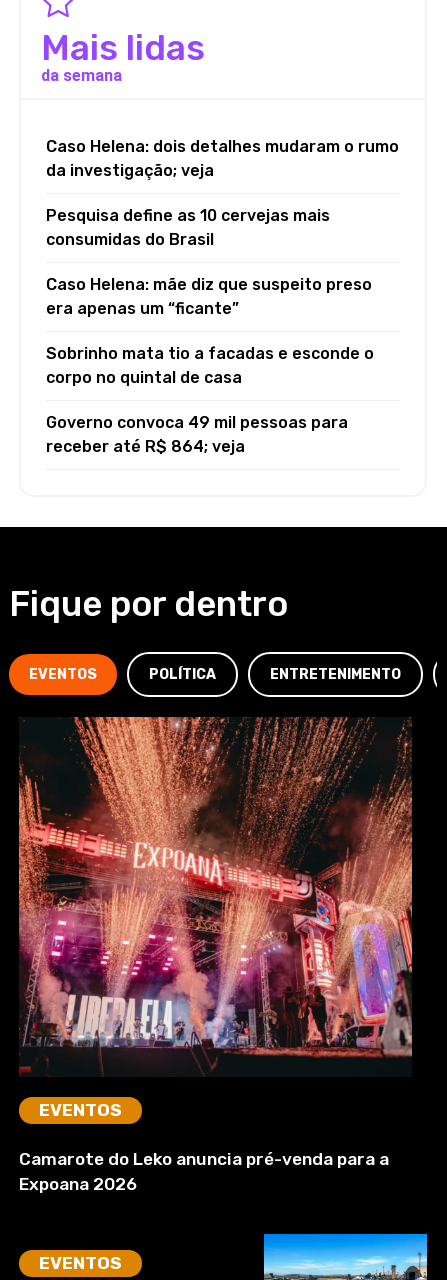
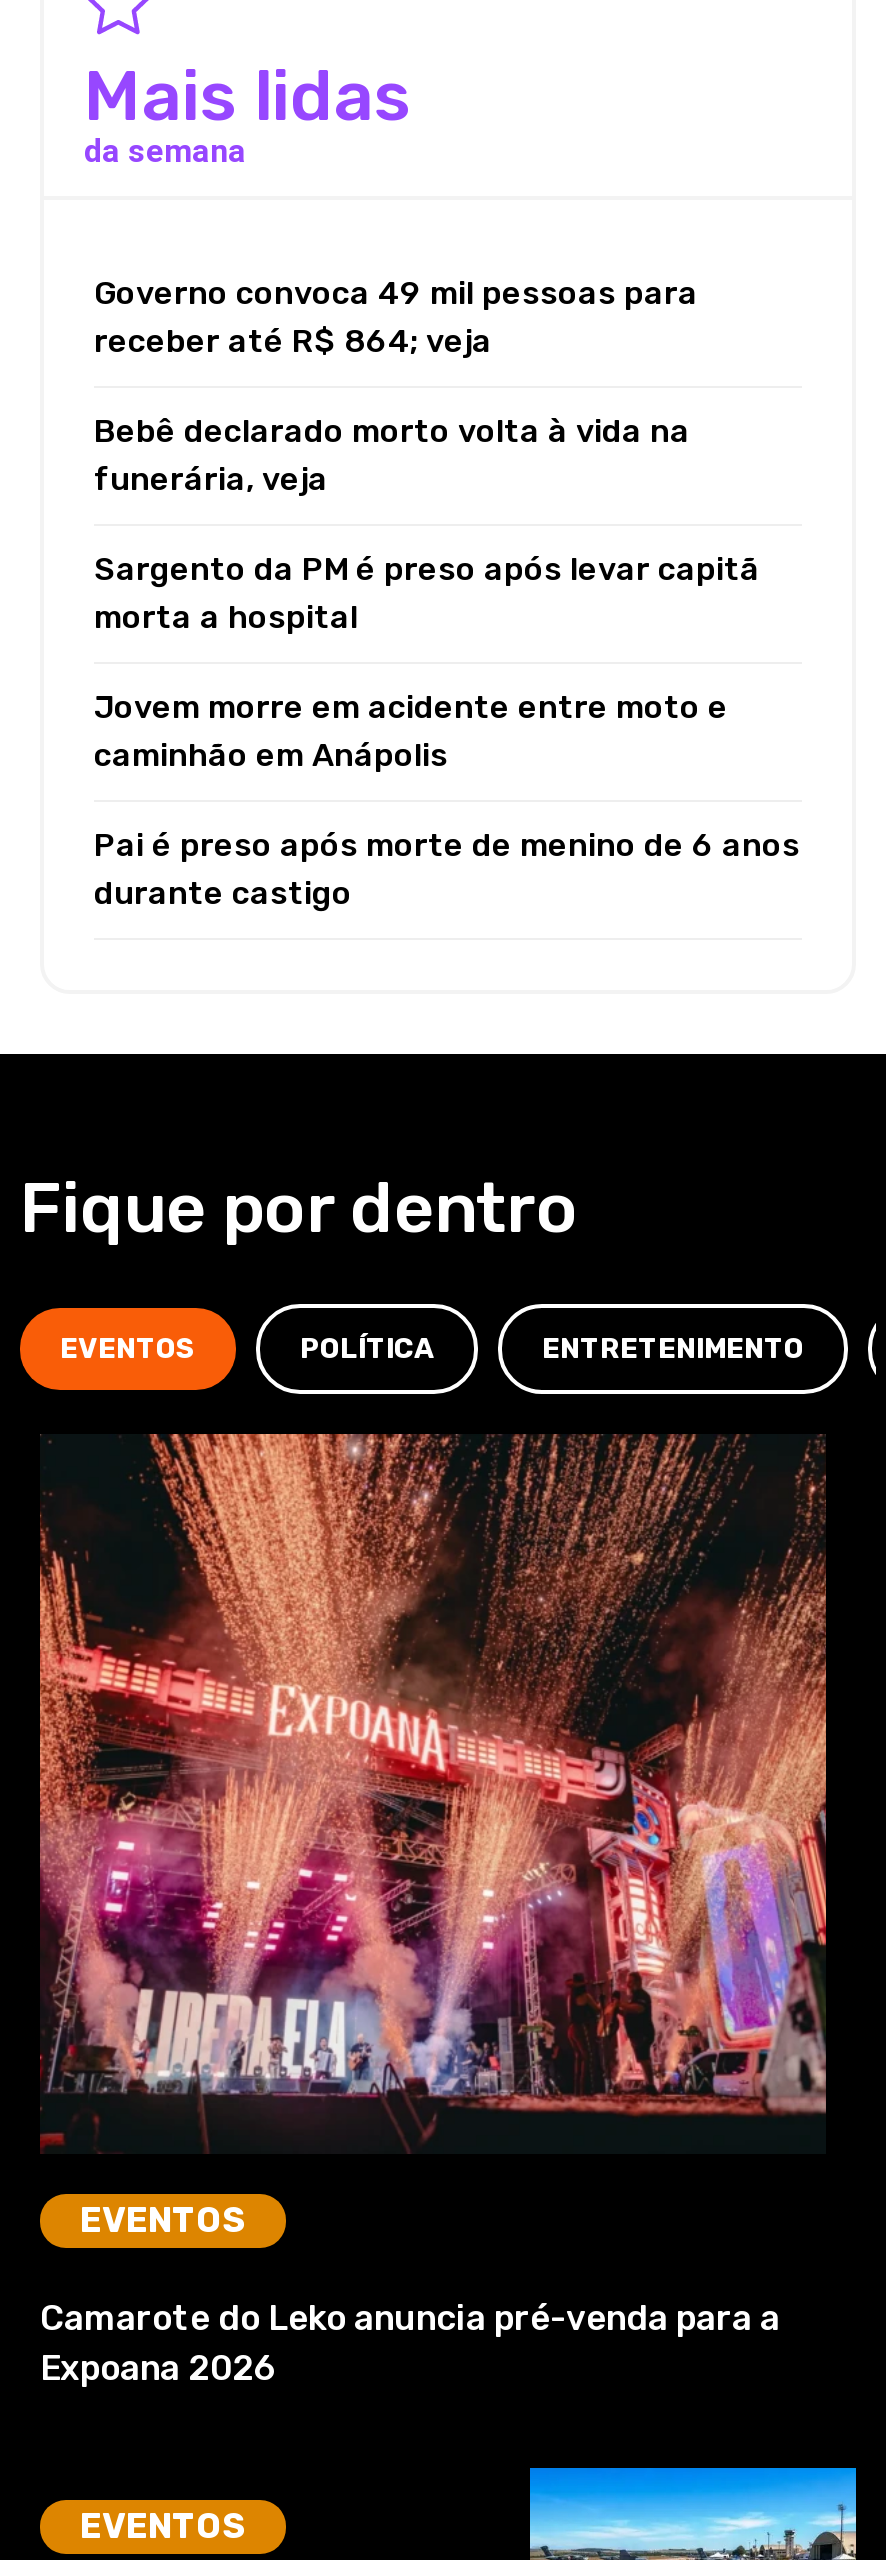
[46,137,399,387] Caso Helena: dois detalhes mudaram o rumo | da investigação; veja | Pesquisa define as 10 cervejas mais | consumidas do Brasil | Caso Helena: mãe diz que suspeito preso | era apenas um “ficante” | Sobrinho mata tio a facadas e esconde o | corpo no quintal de casa -> none
moved [46,413,348,456] -> [94,273,698,359]: Governo convoca 49 mil pessoas para | receber até R$ 864; veja
none -> [94,411,800,911] Bebê declarado morto volta à vida na | funerária, veja | Sargento da PM é preso após levar capitã | morta a hospital | Jovem morre em acidente entre moto e | caminhão em Anápolis | Pai é preso após morte de menino de 6 anos | durante castigo

